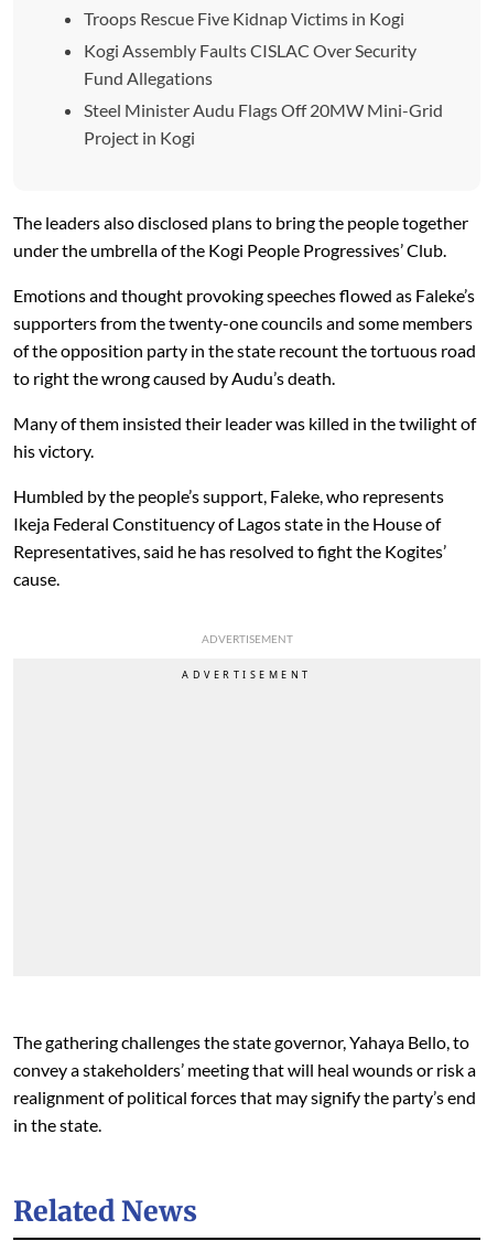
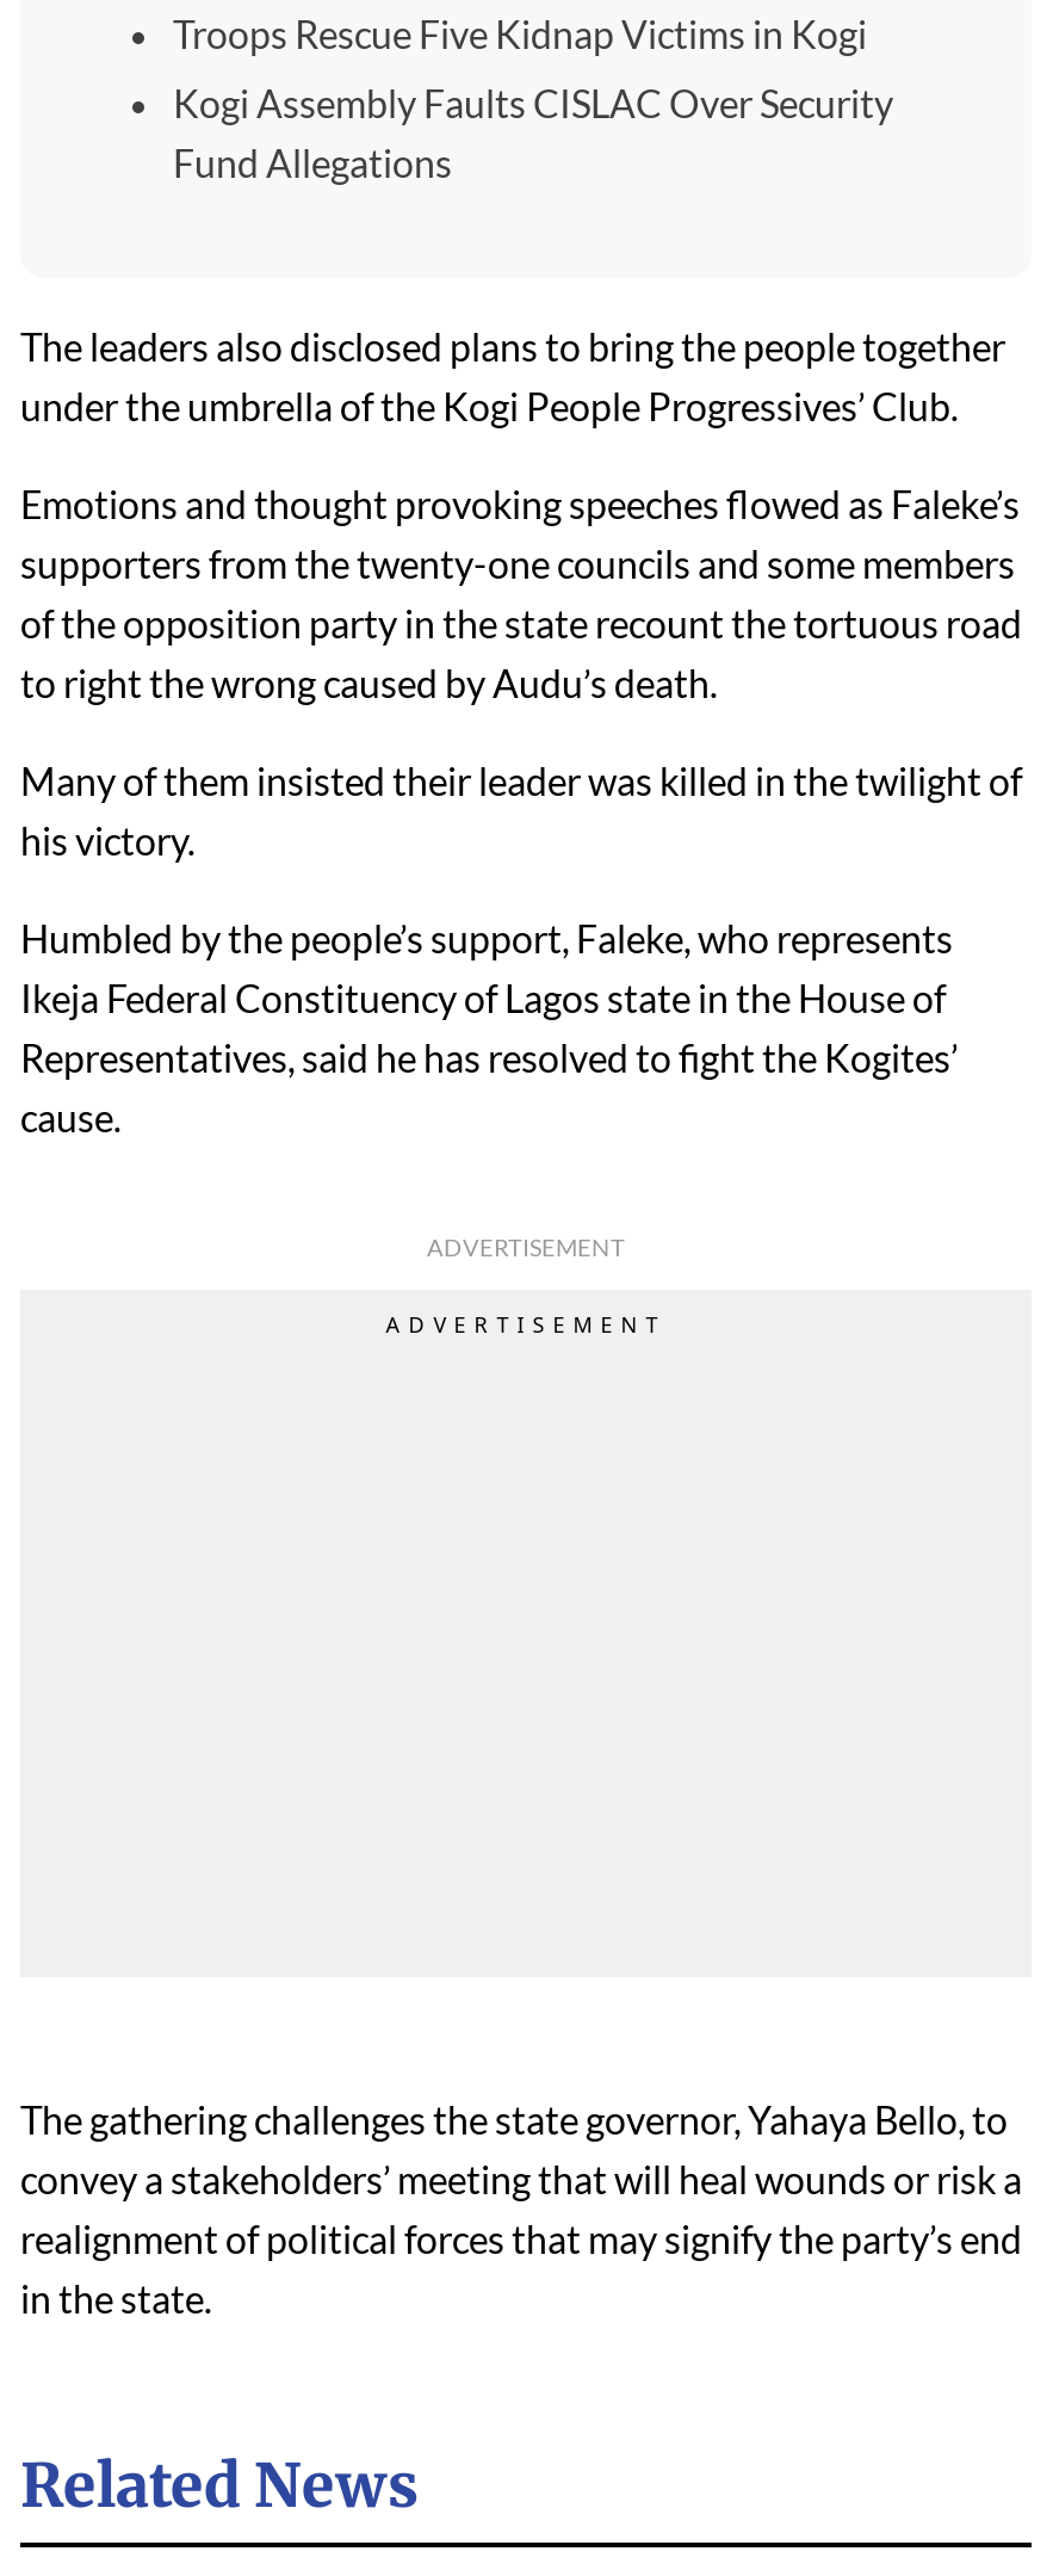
[84,99,443,147] Steel Minister Audu Flags Off 20MW Mini-Grid | Project in Kogi -> none

